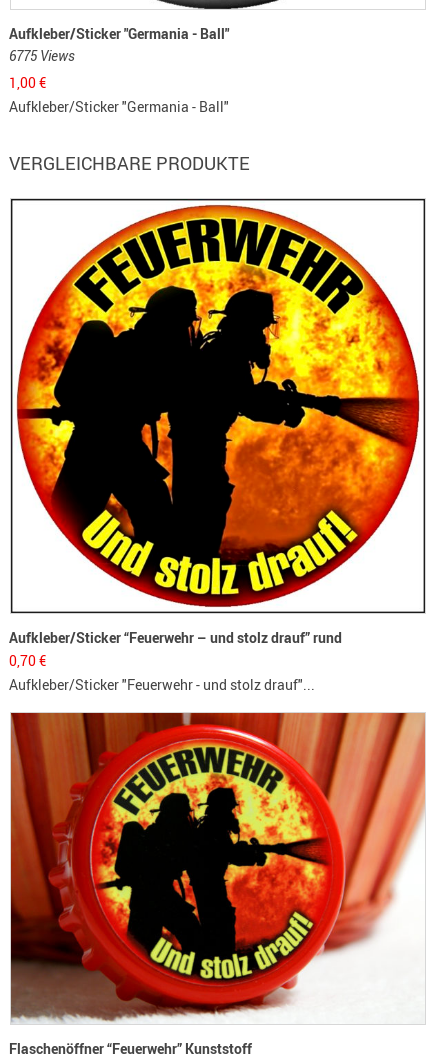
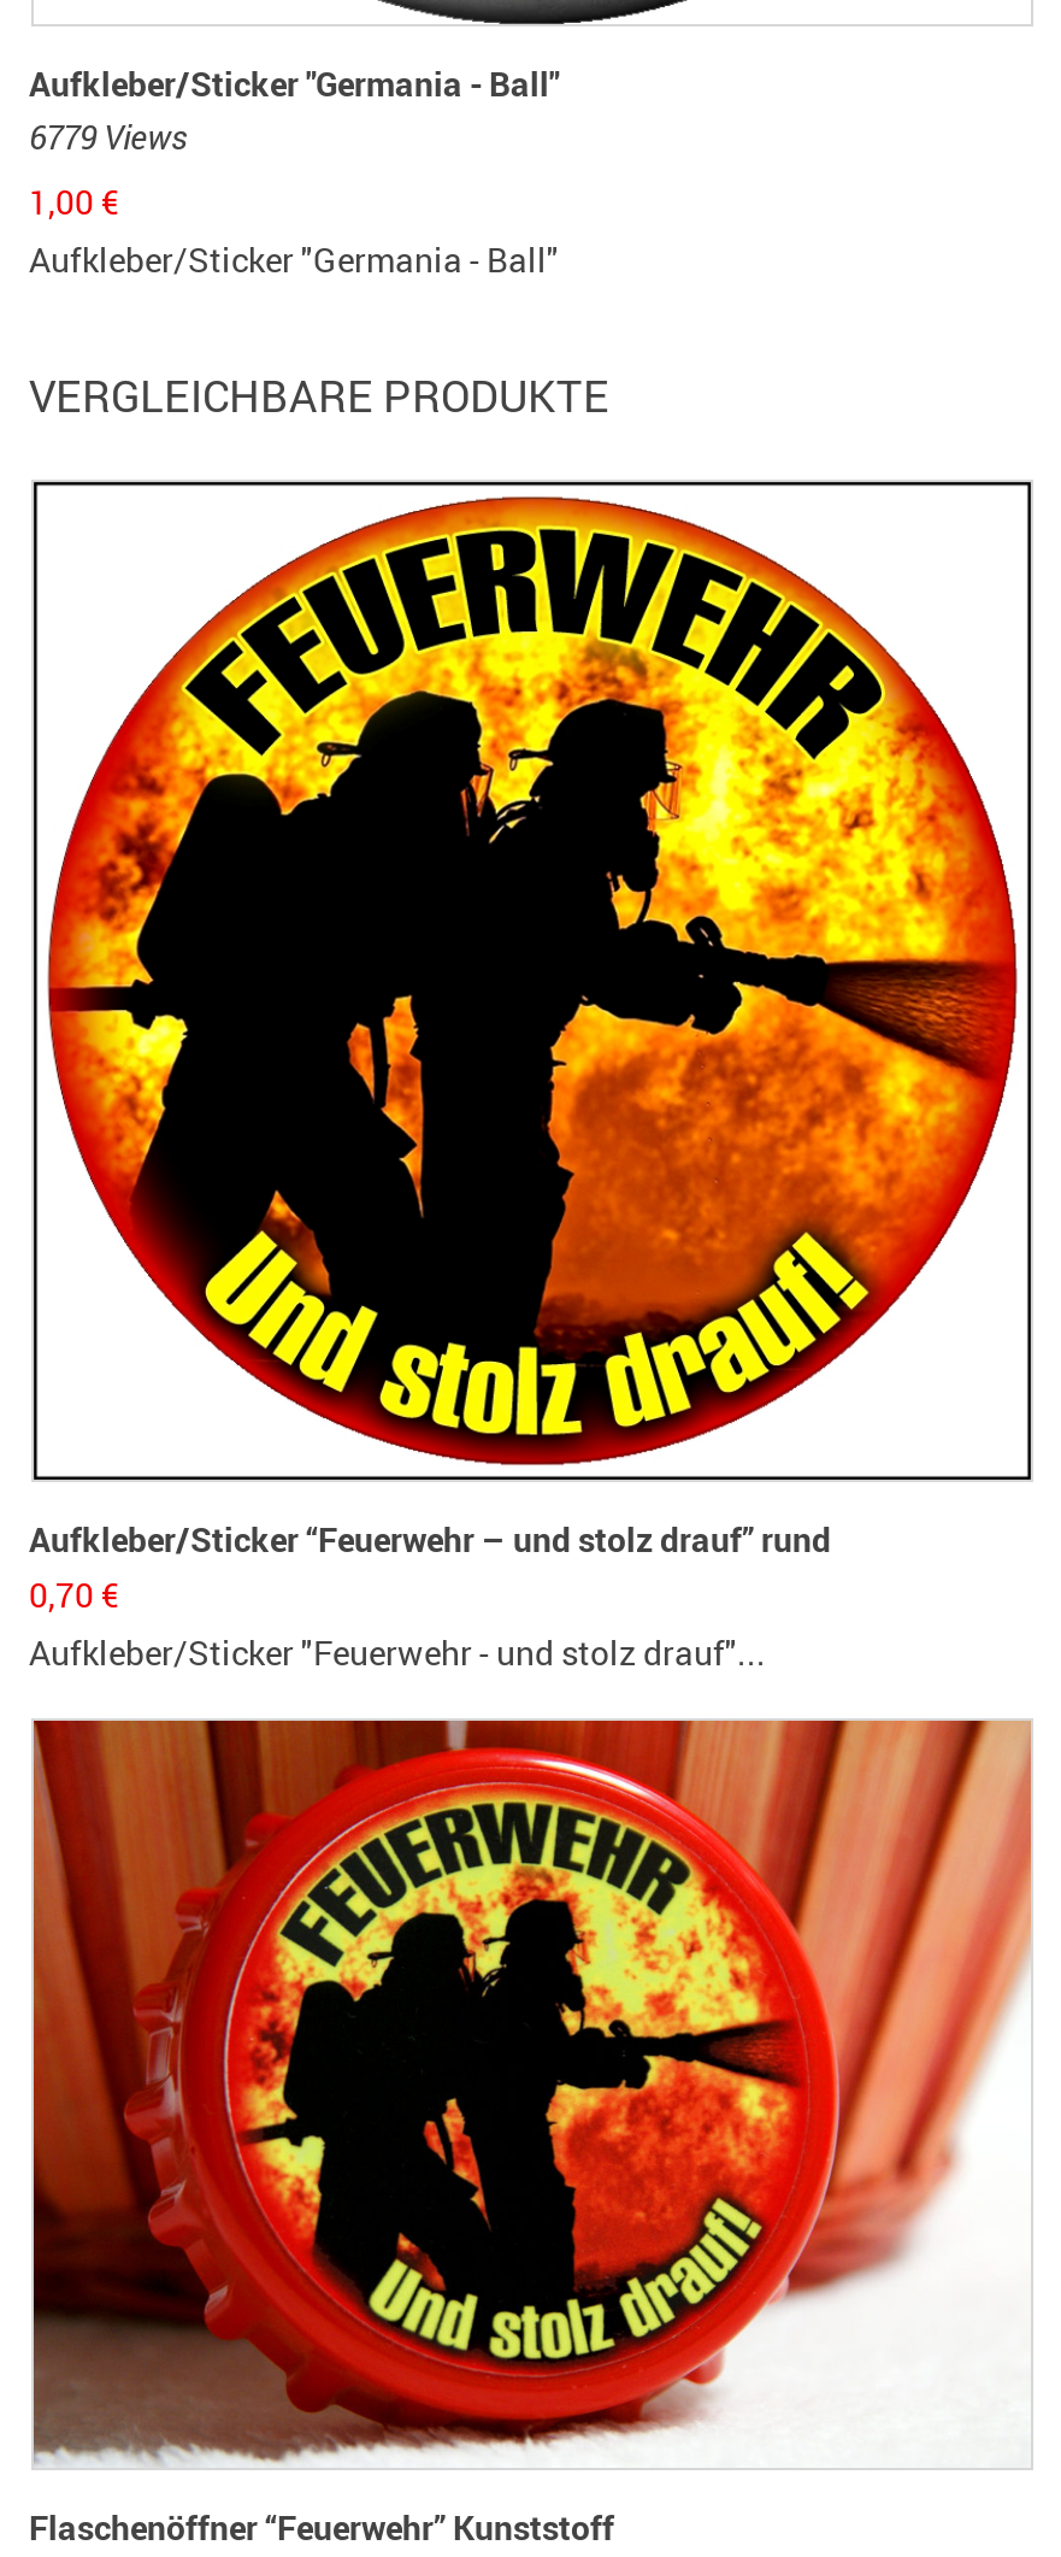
[9,46,75,65] 6775 Views -> [29,112,188,158] 6779 Views

